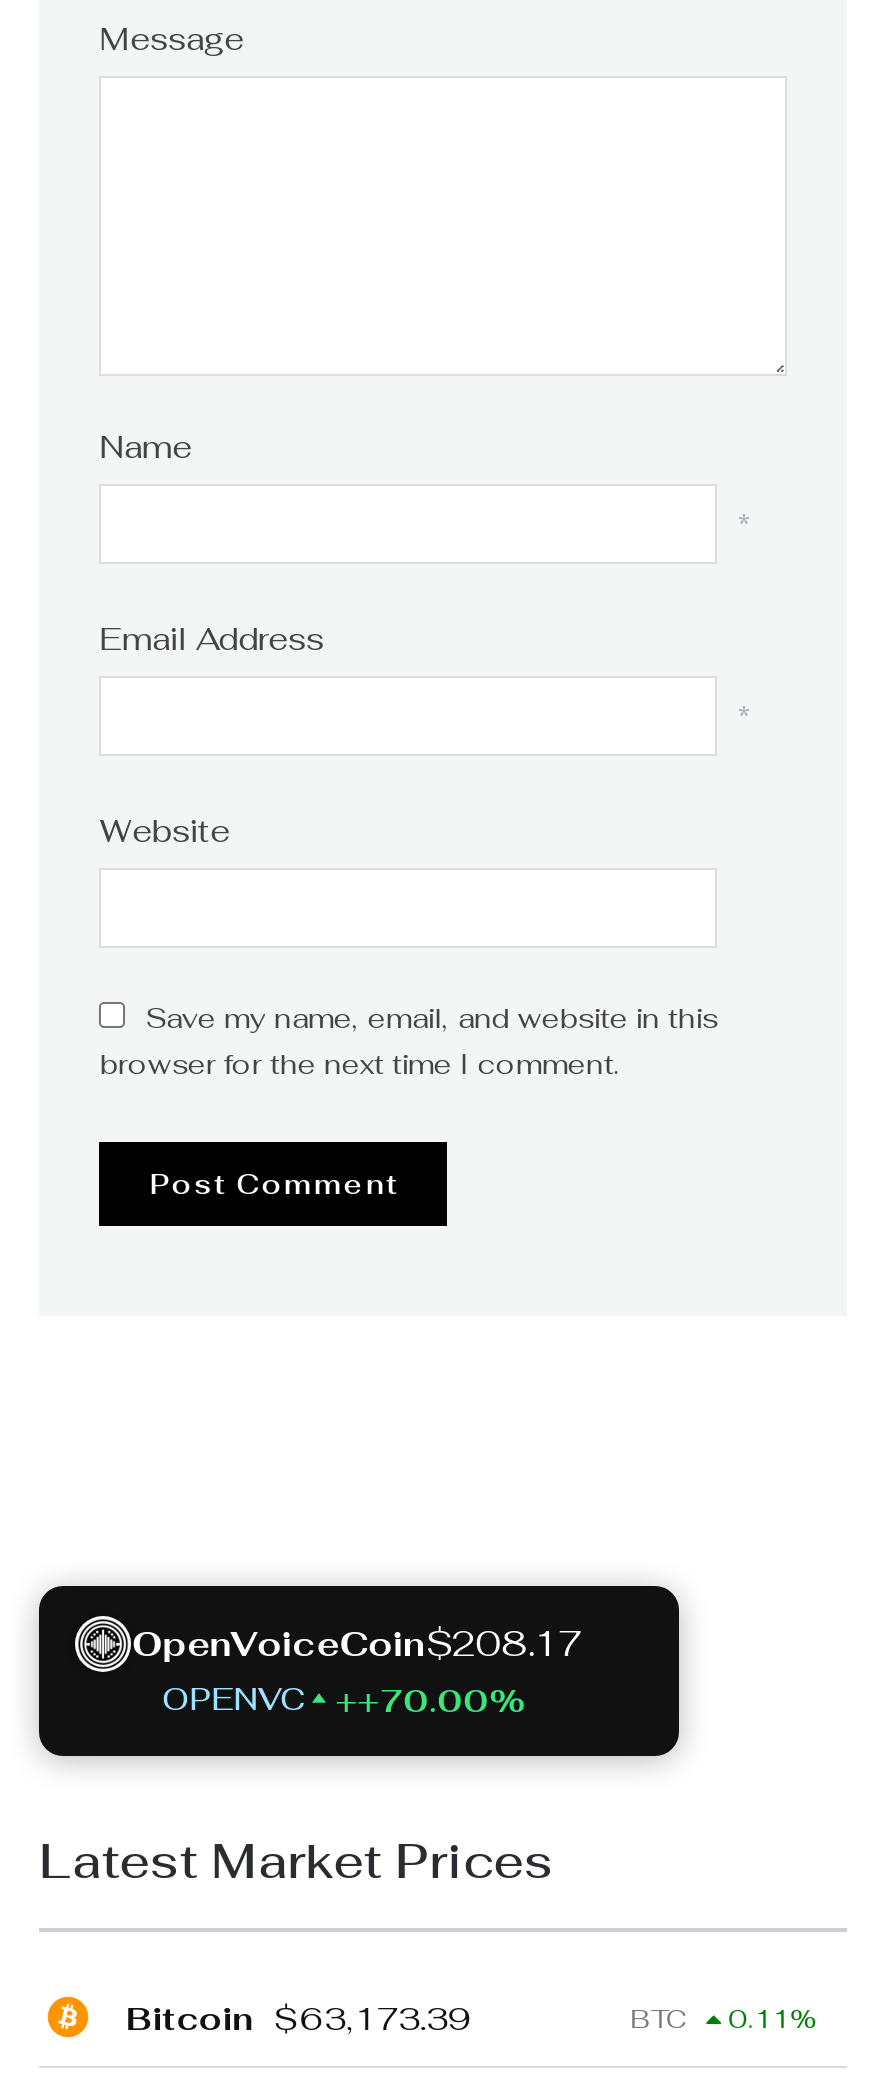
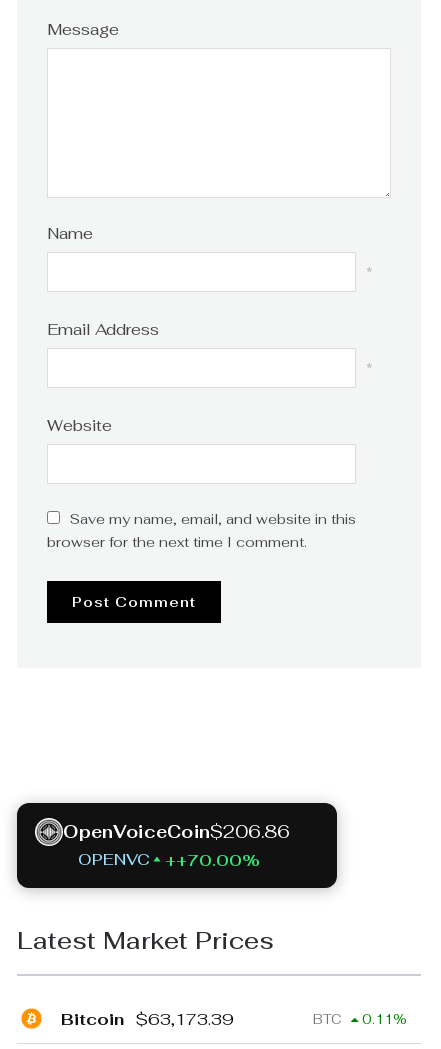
[132,1619,582,1665] OpenVoiceCoin$208.17 -> [63,820,290,843] OpenVoiceCoin$206.86

